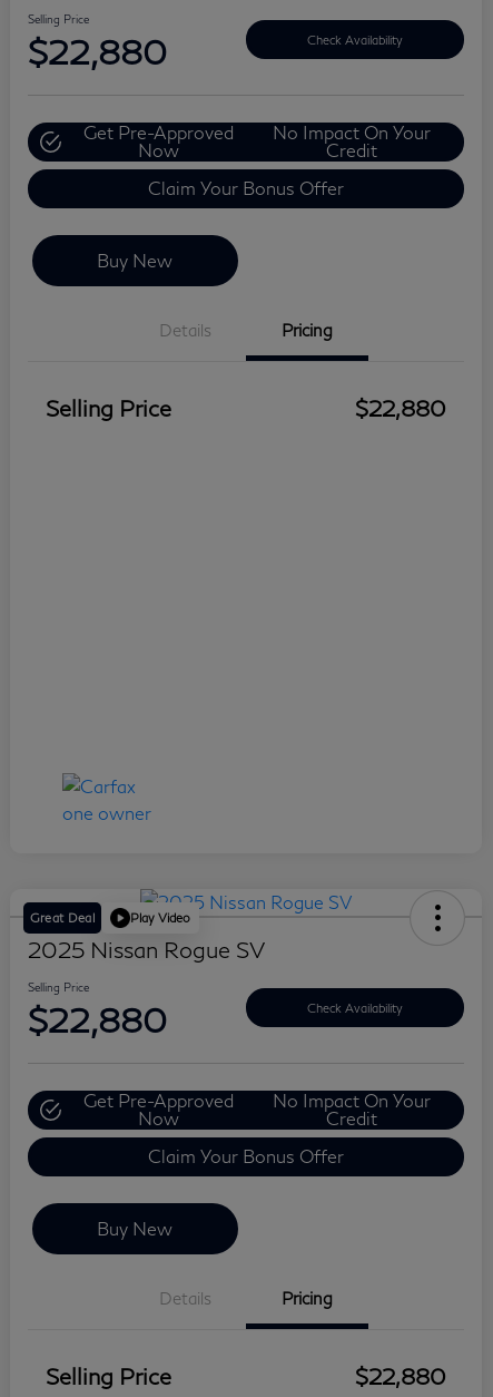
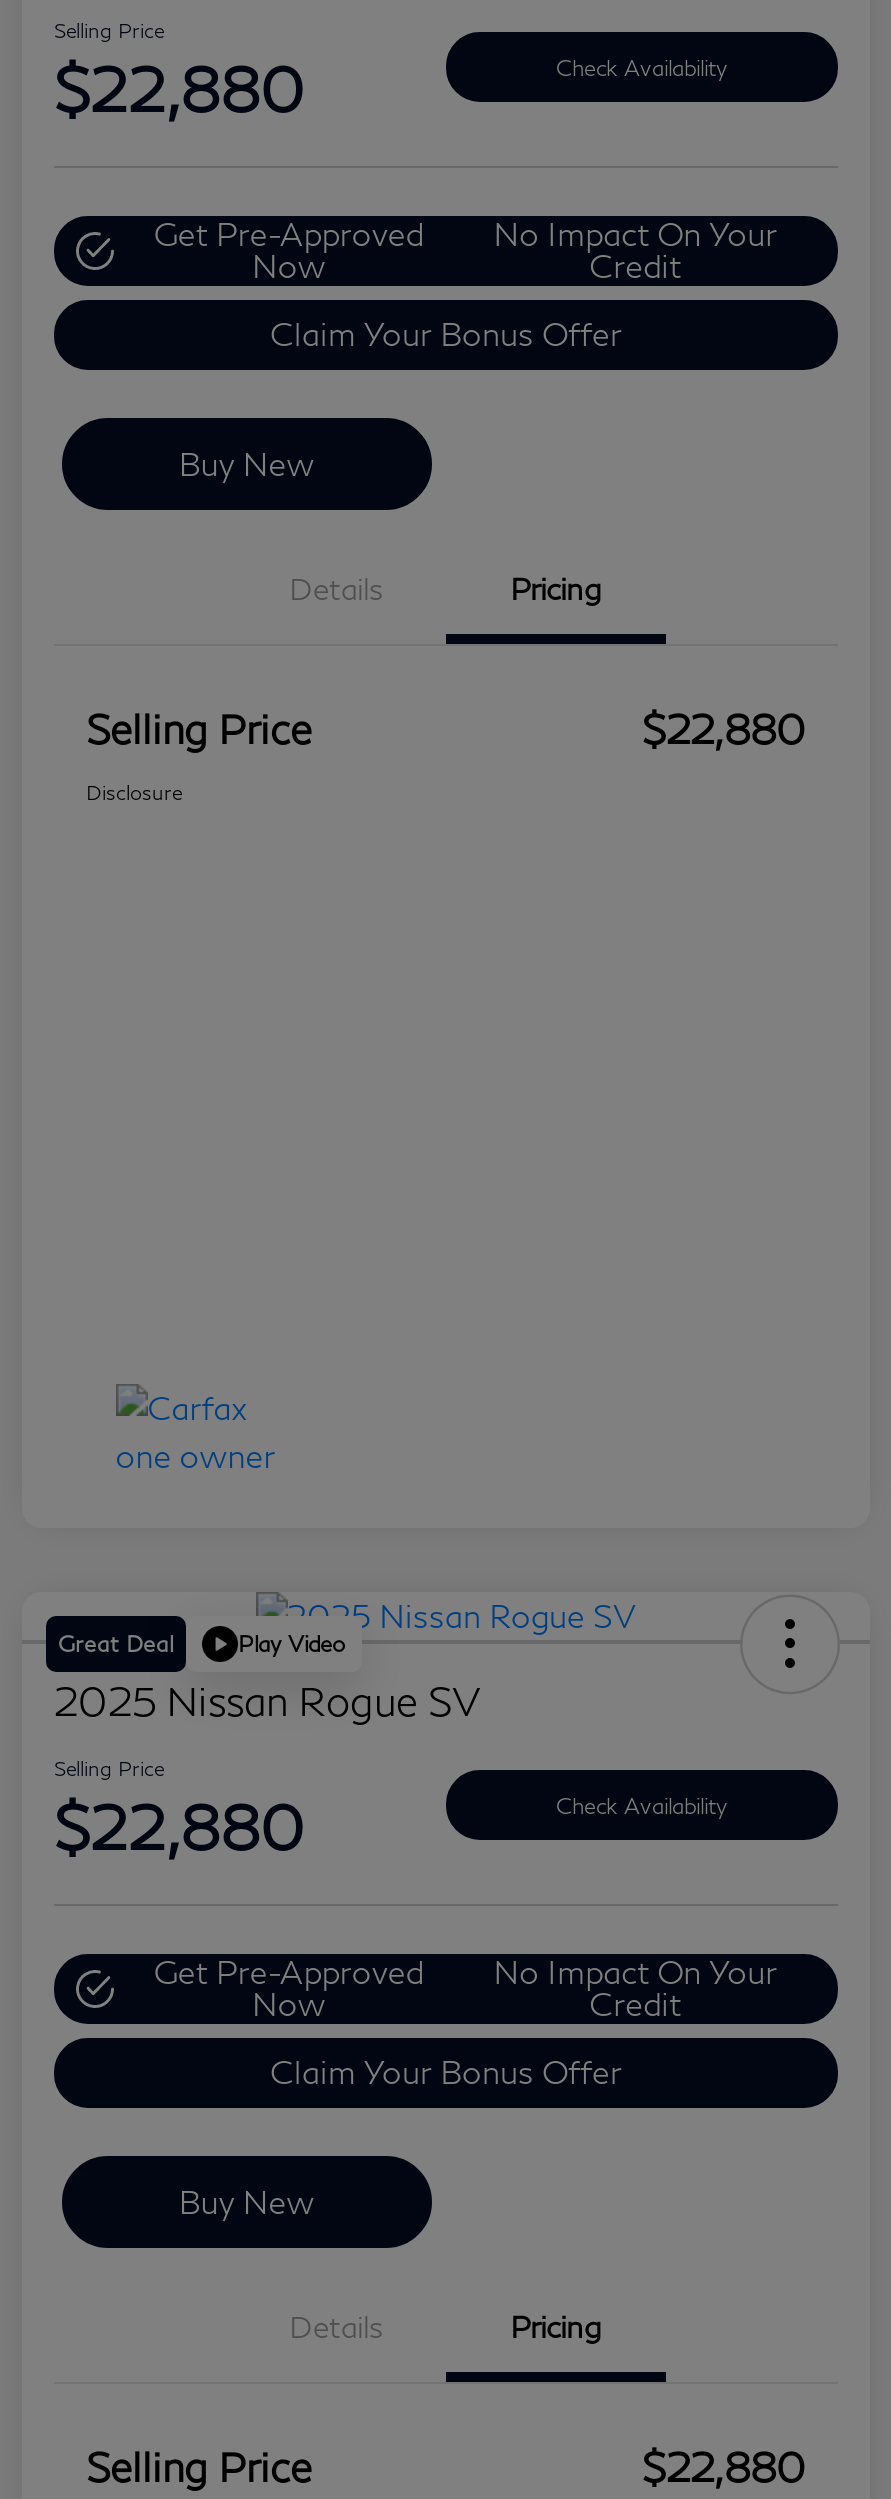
none -> [86,779,182,803] Disclosure

